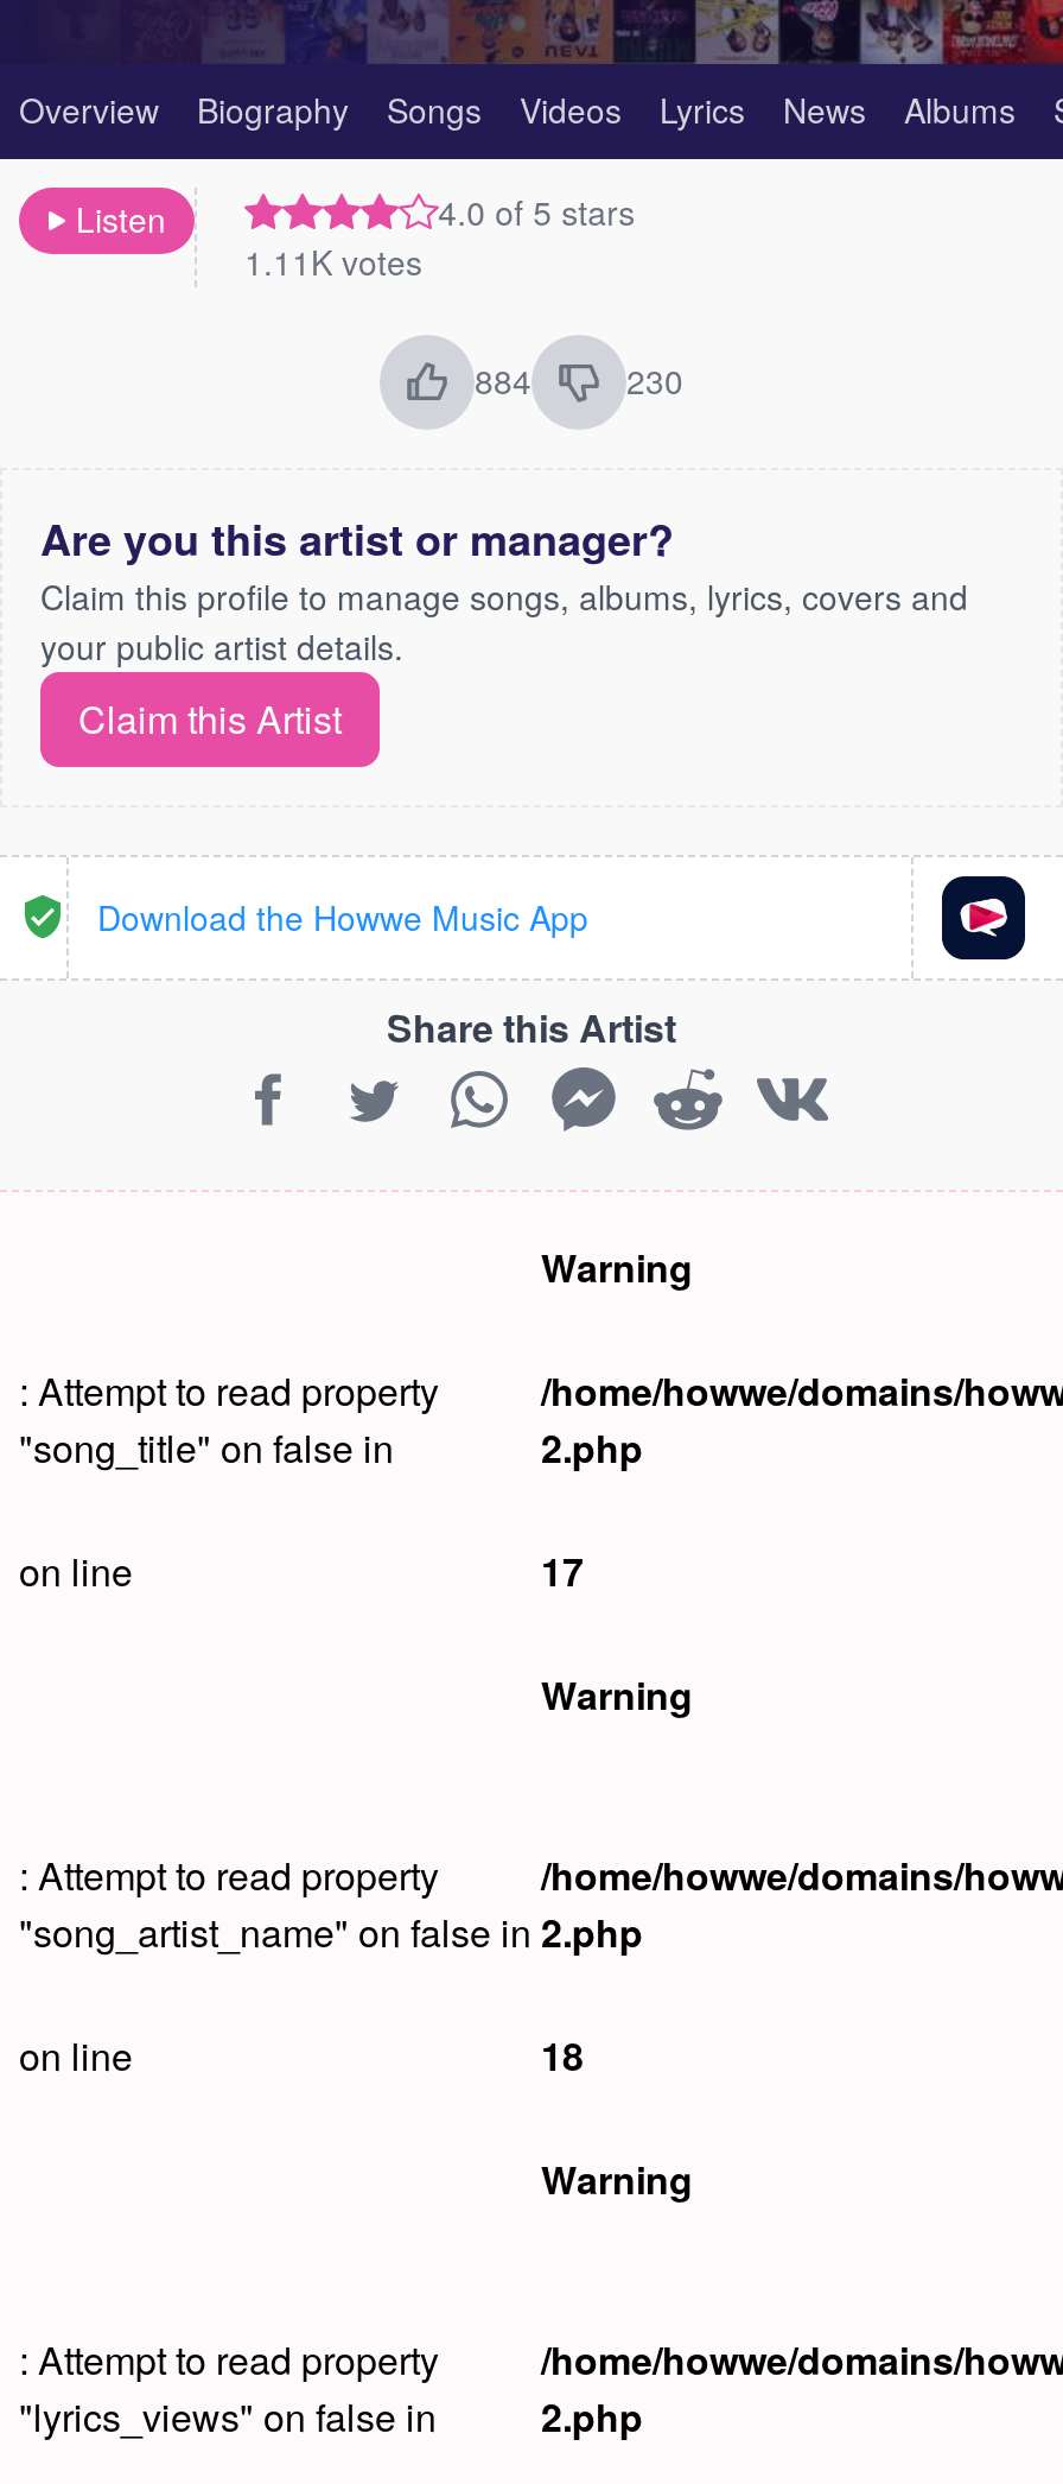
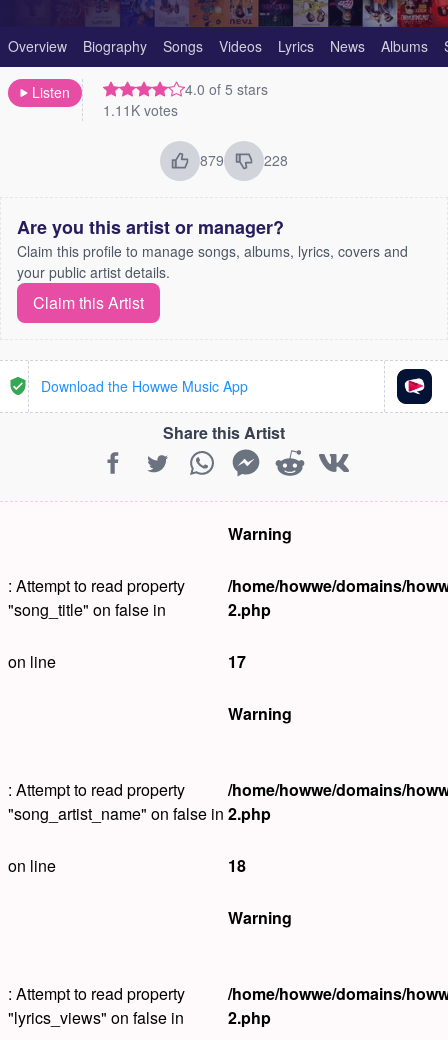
[475,357,531,404] 884 -> [200,150,224,170] 879
[626,357,683,404] 230 -> [264,150,288,170] 228

